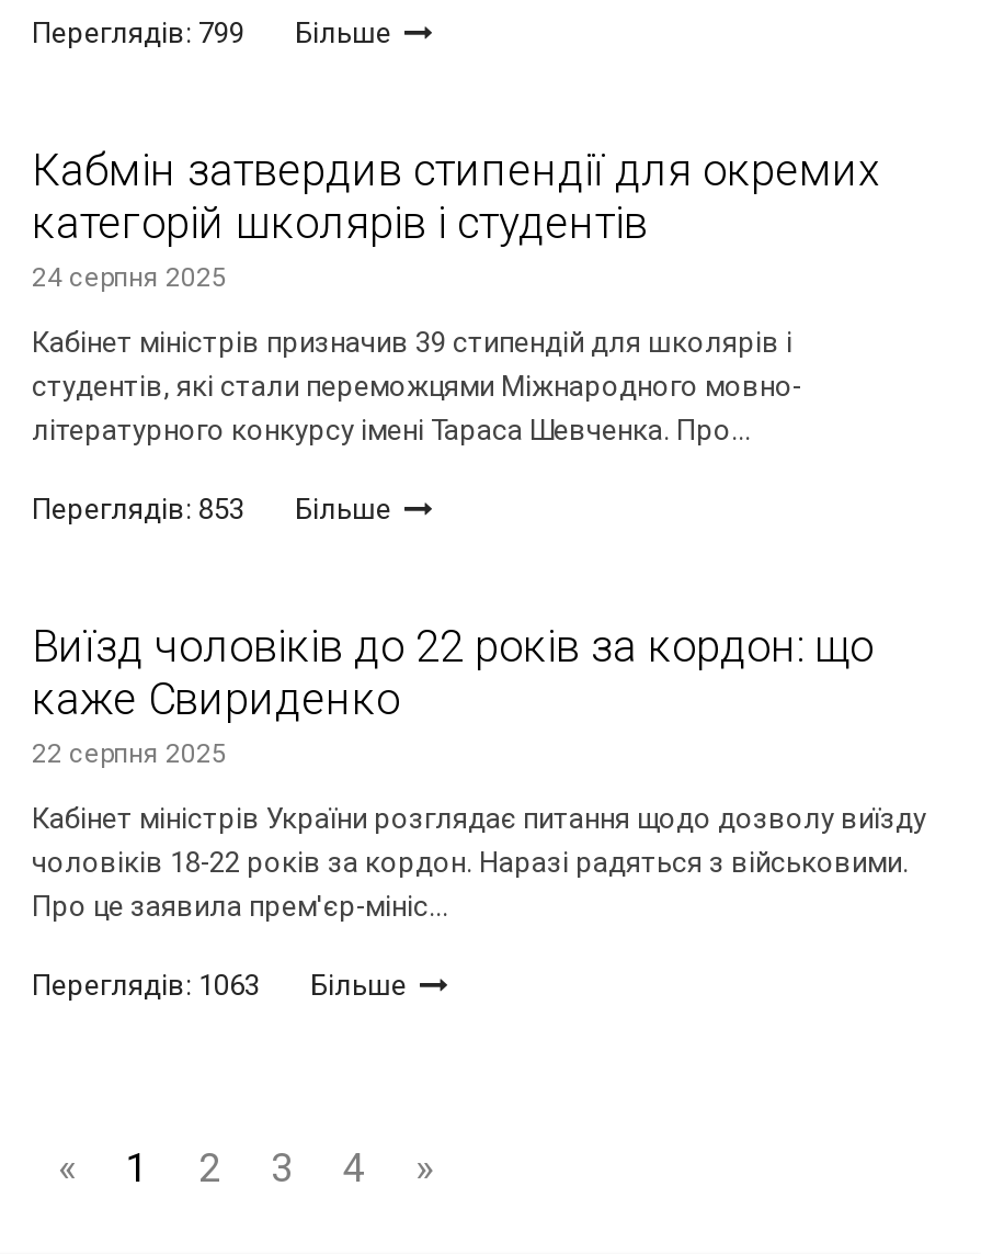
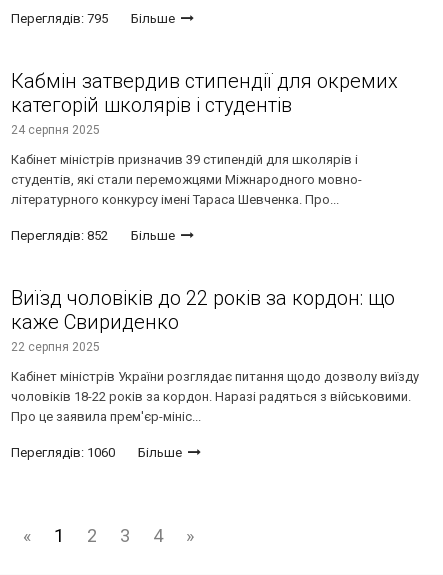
[32,16,398,49] Переглядів: 799 Більше -> [11,11,178,26] Переглядів: 795 Більше
[32,492,398,525] Переглядів: 853 Більше -> [11,228,178,243] Переглядів: 852 Більше
[32,968,413,1001] Переглядів: 1063 Більше -> [11,445,185,460] Переглядів: 1060 Більше

